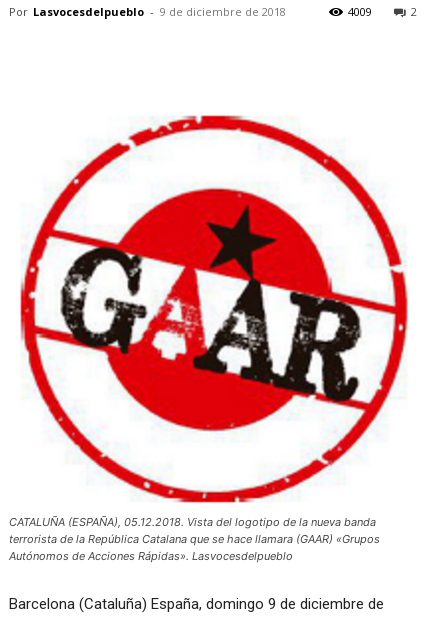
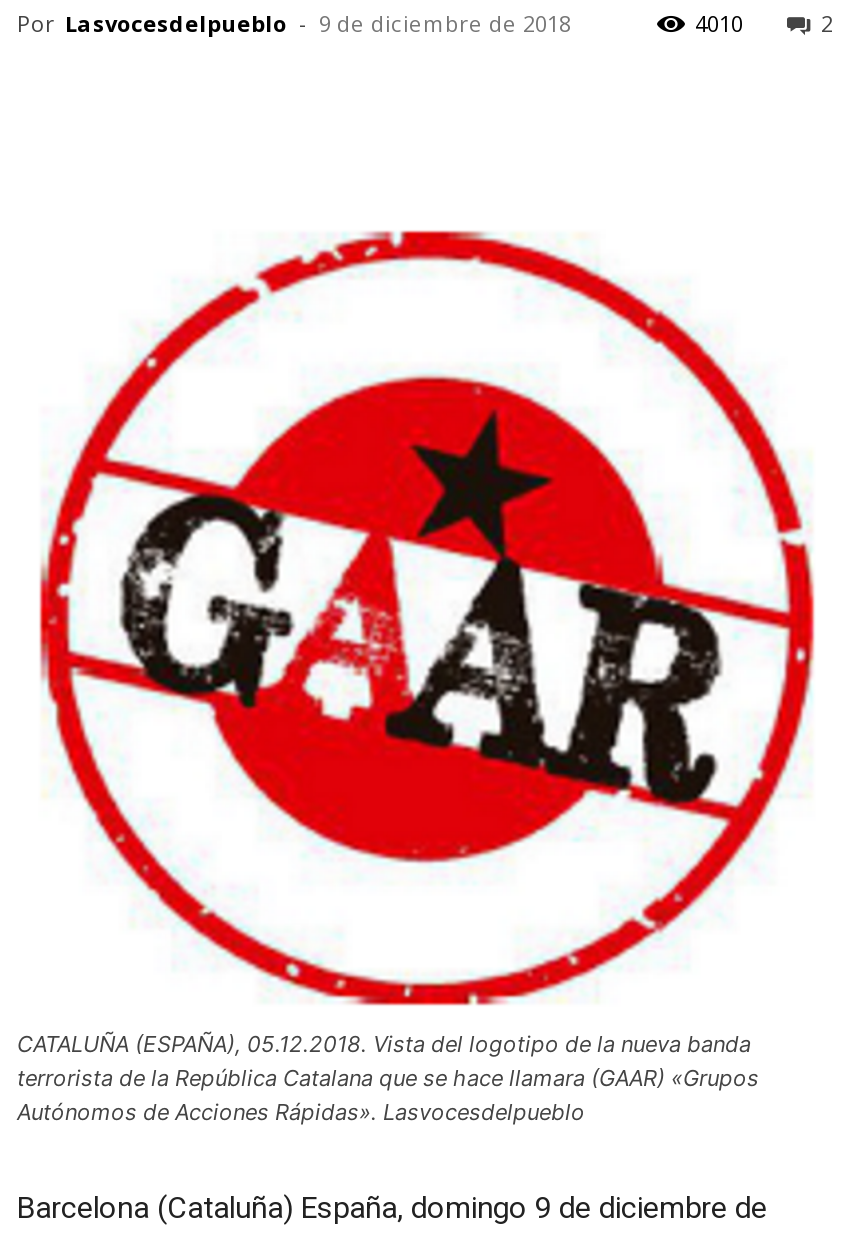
[348,4,372,19] 4009 -> [695,8,743,38] 4010

